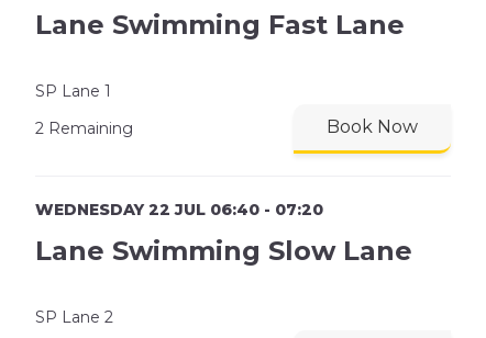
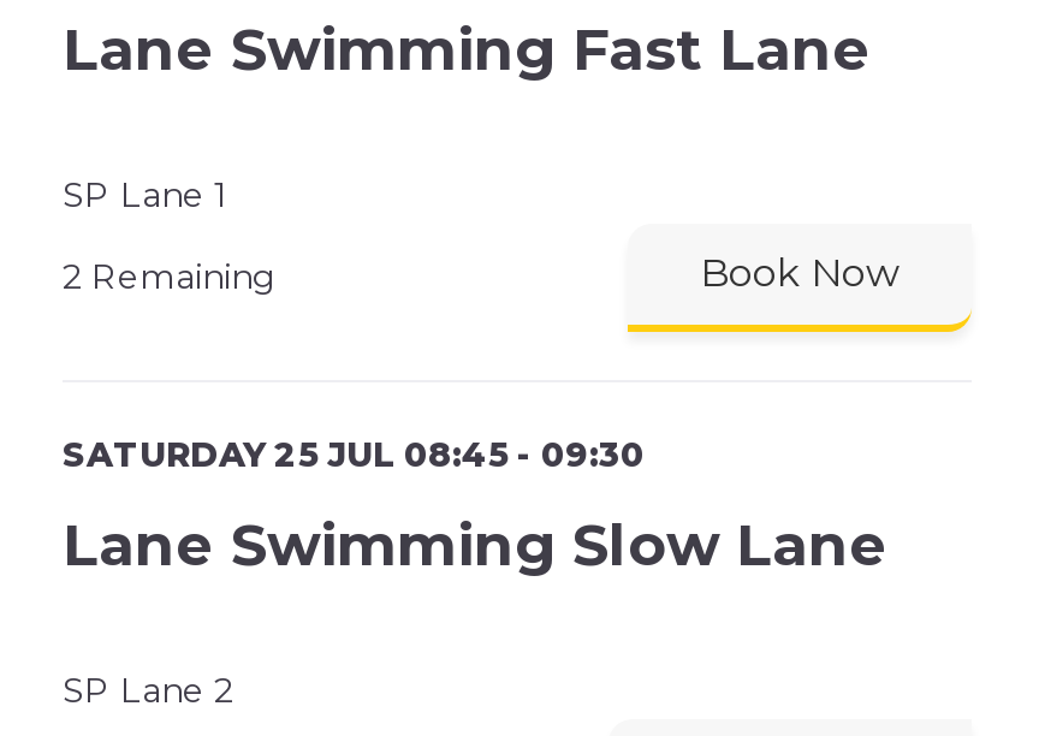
[35,199,323,219] WEDNESDAY 22 JUL 06:40 - 07:20 -> [63,432,645,476] SATURDAY 25 JUL 08:45 - 09:30

